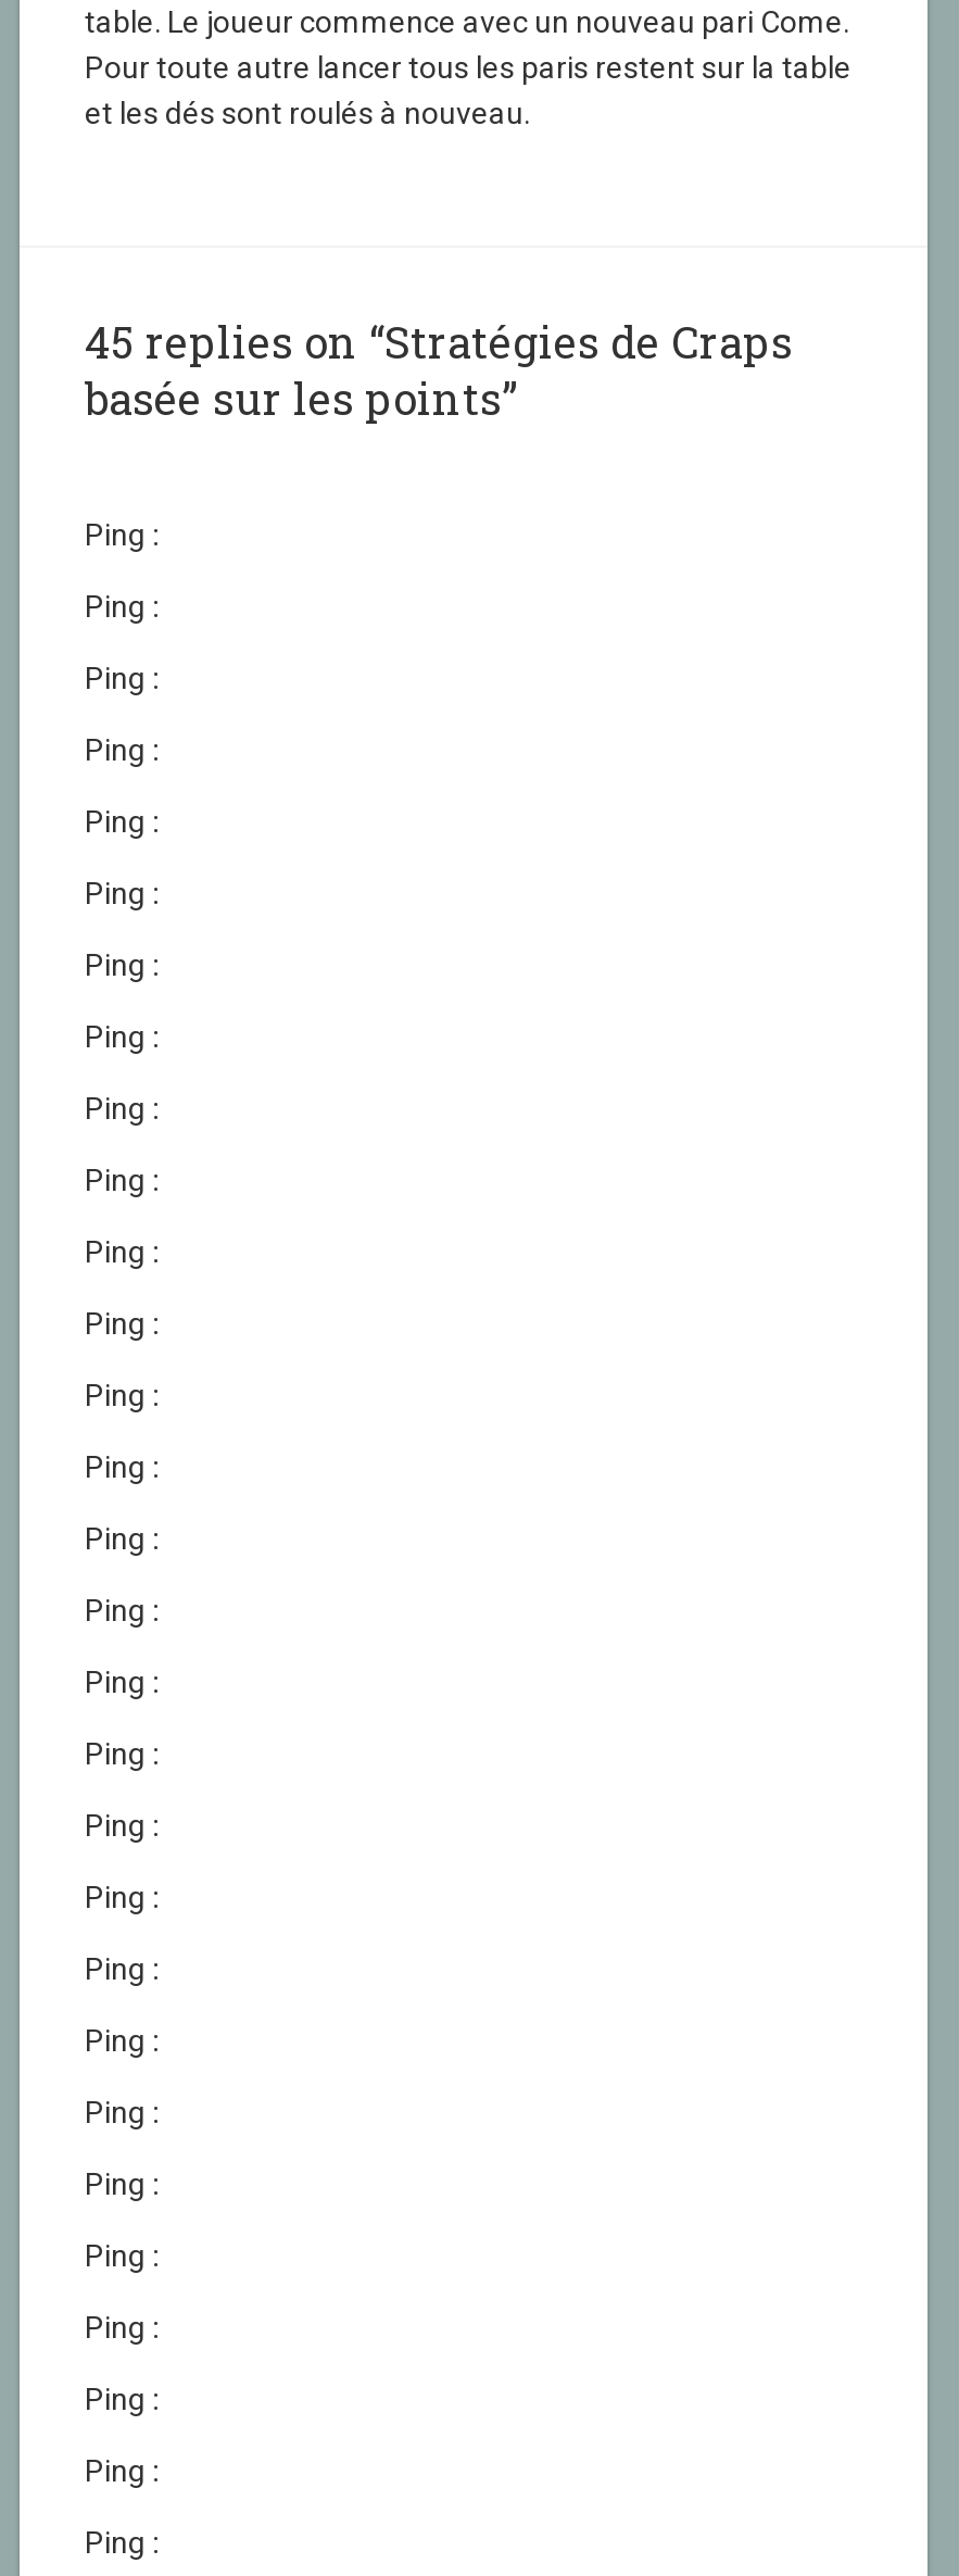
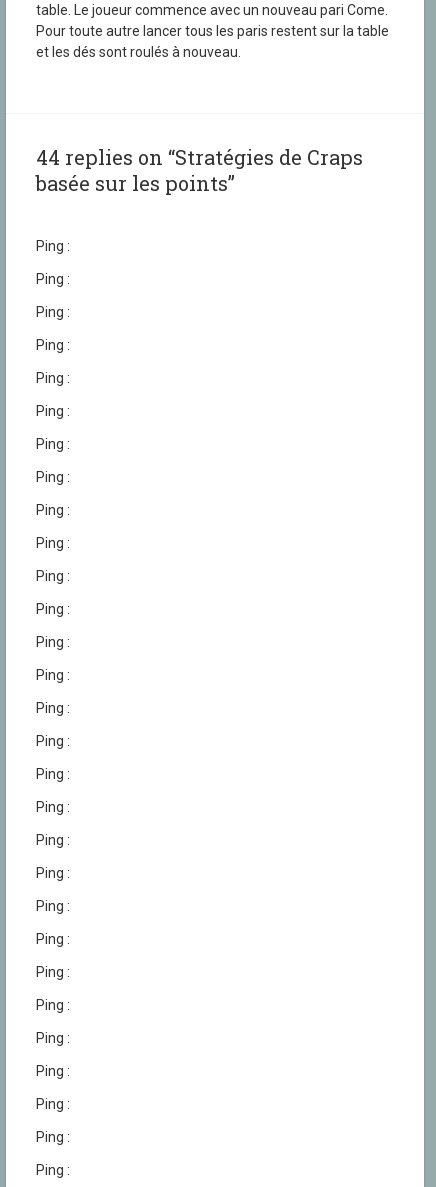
[85,313,793,370] 45 replies on “Stratégies de Craps -> [36,144,363,170] 44 replies on “Stratégies de Craps

